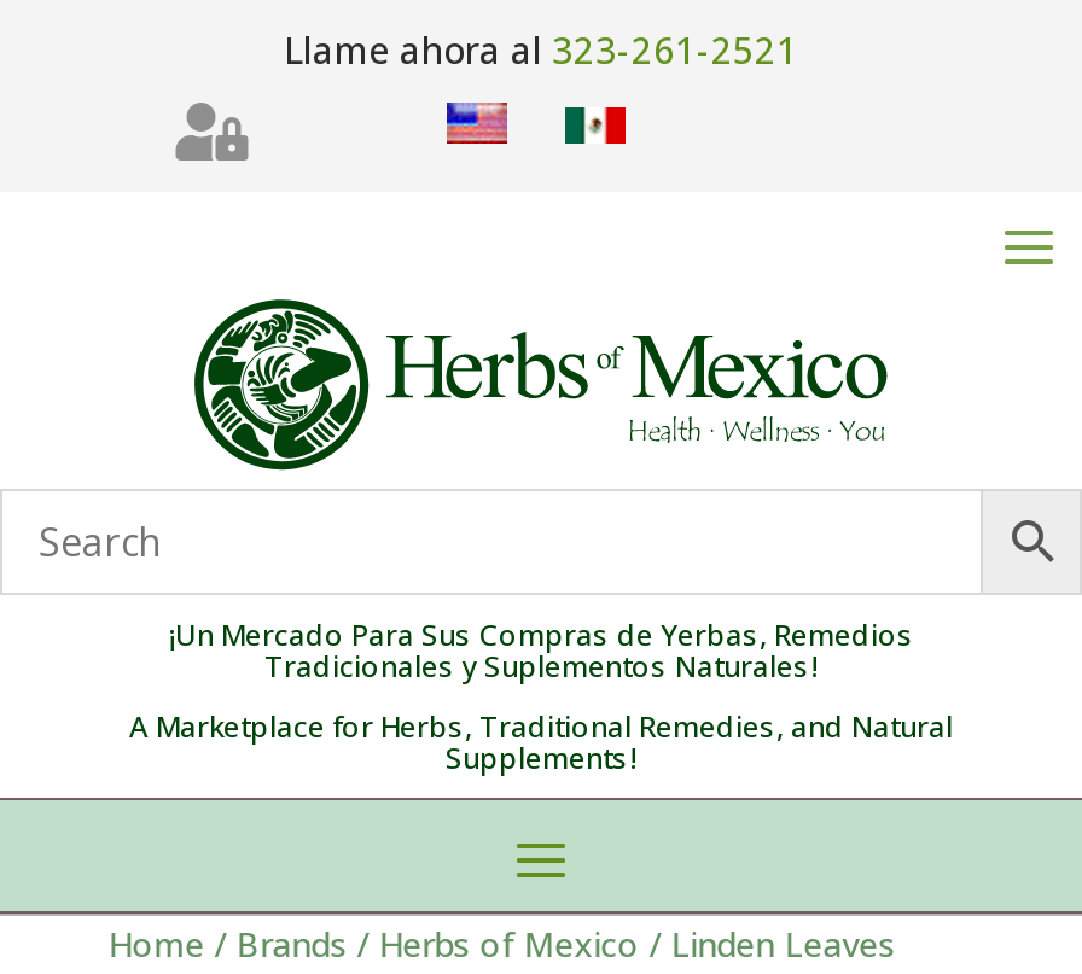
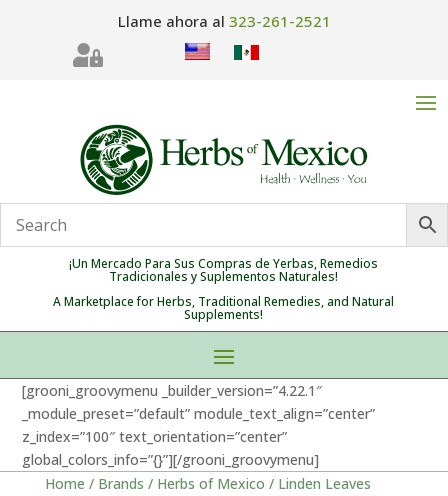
none -> [22,381,375,469] [grooni_groovymenu _builder_version=”4.22.1″ | _module_preset=”default” module_text_align=”center” | z_index=”100″ text_orientation=”center” | global_colors_info=”{}”][/grooni_groovymenu]

